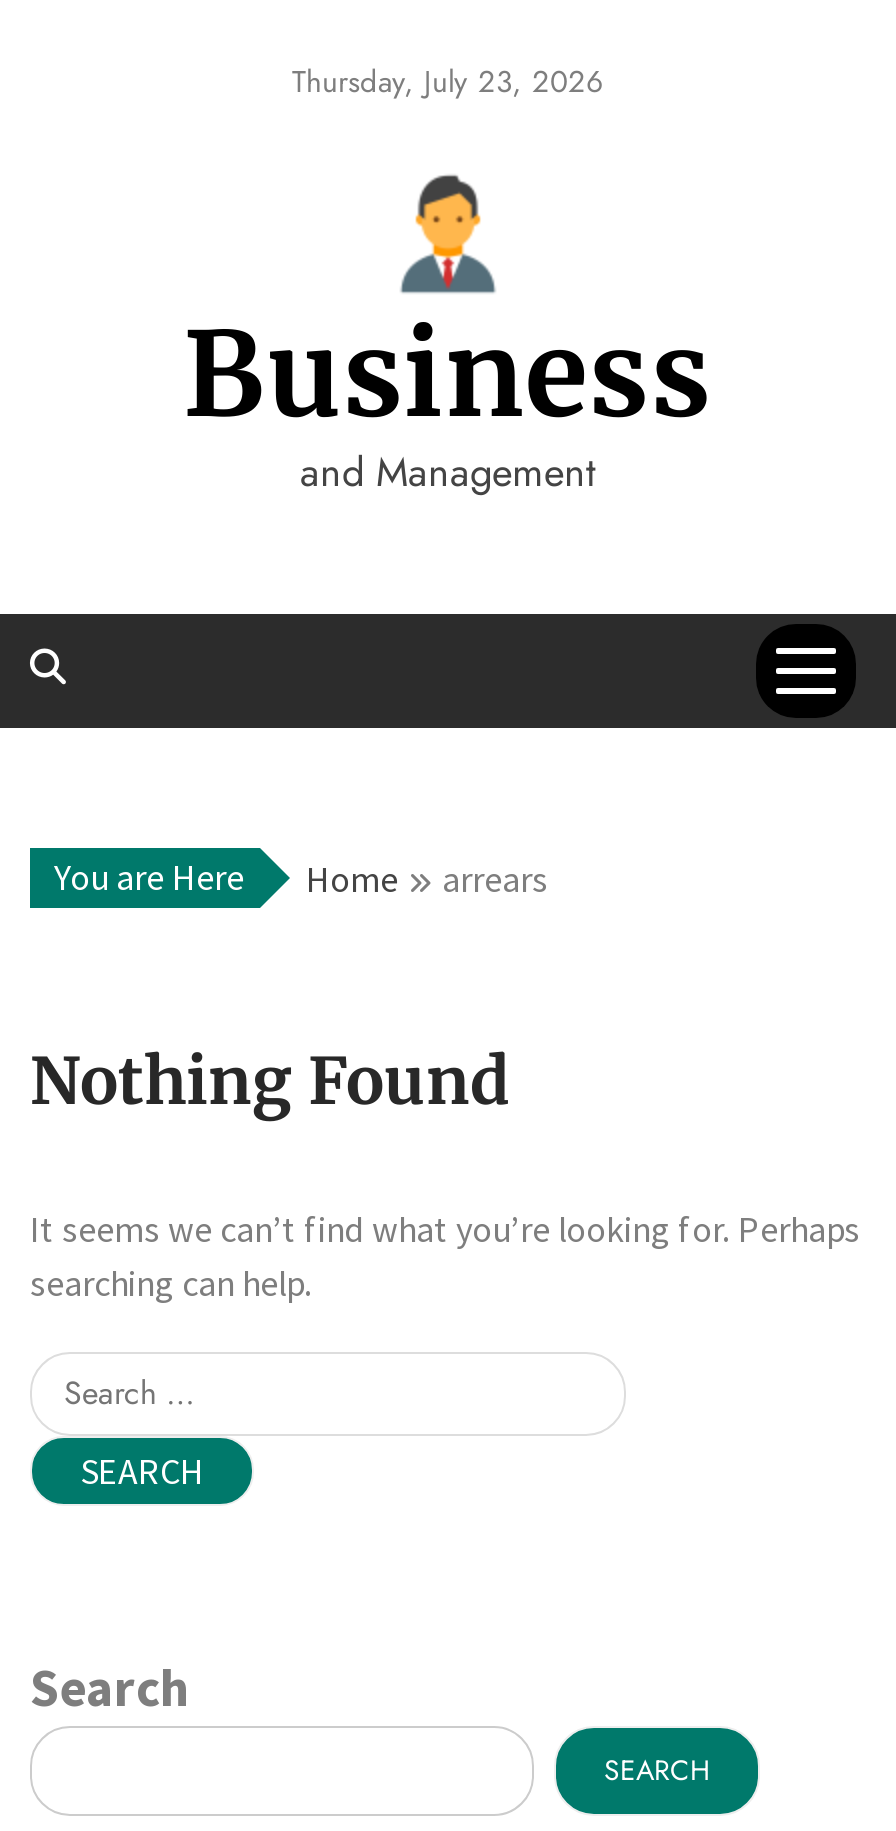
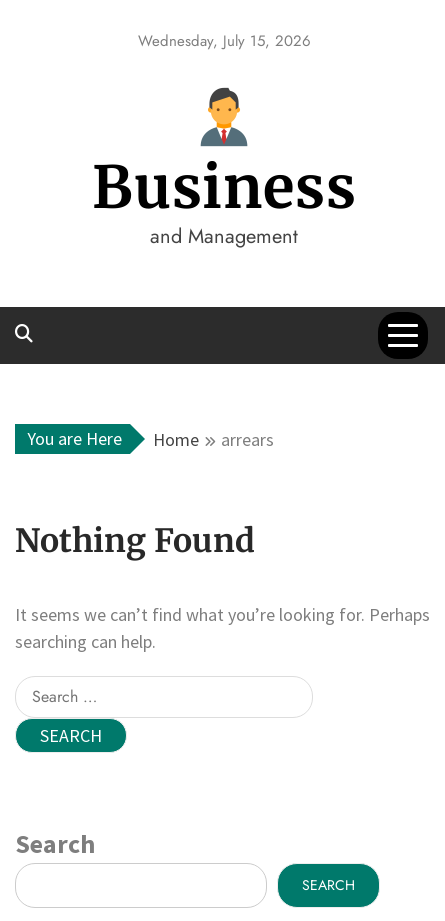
[292,60,604,104] Thursday, July 23, 2026 -> [137,30,310,52] Wednesday, July 15, 2026

